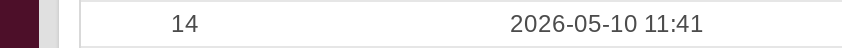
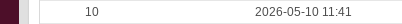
[171,10,199,38] 14 -> [85,5,99,19] 10

